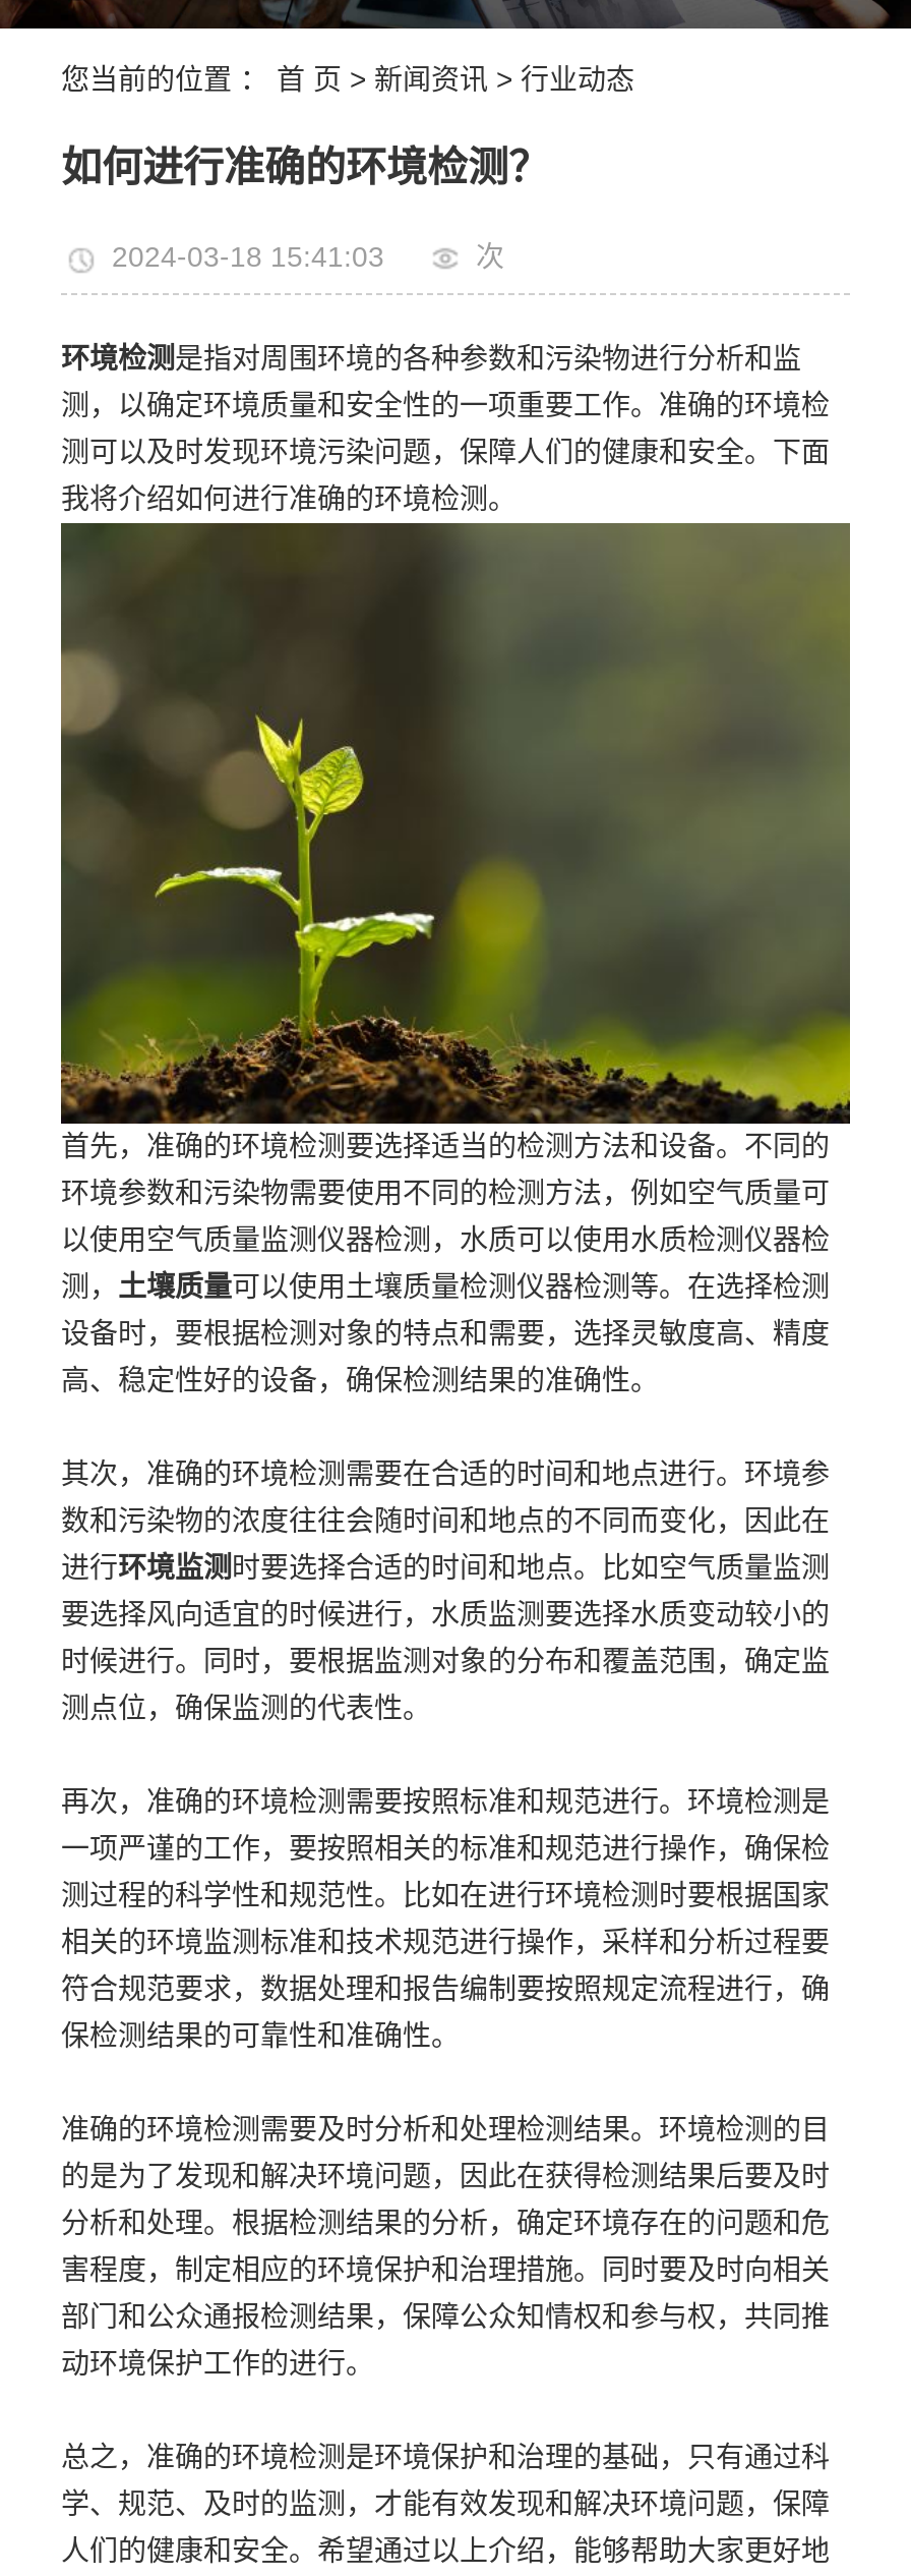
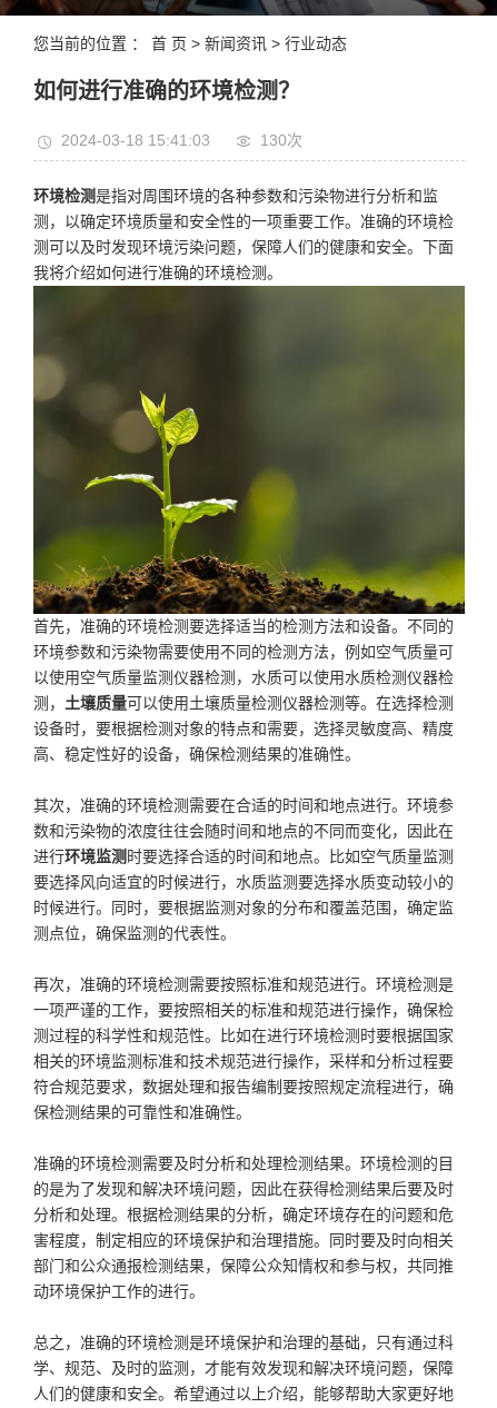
[476,240,504,273] 次 -> [260,131,302,149] 130次

